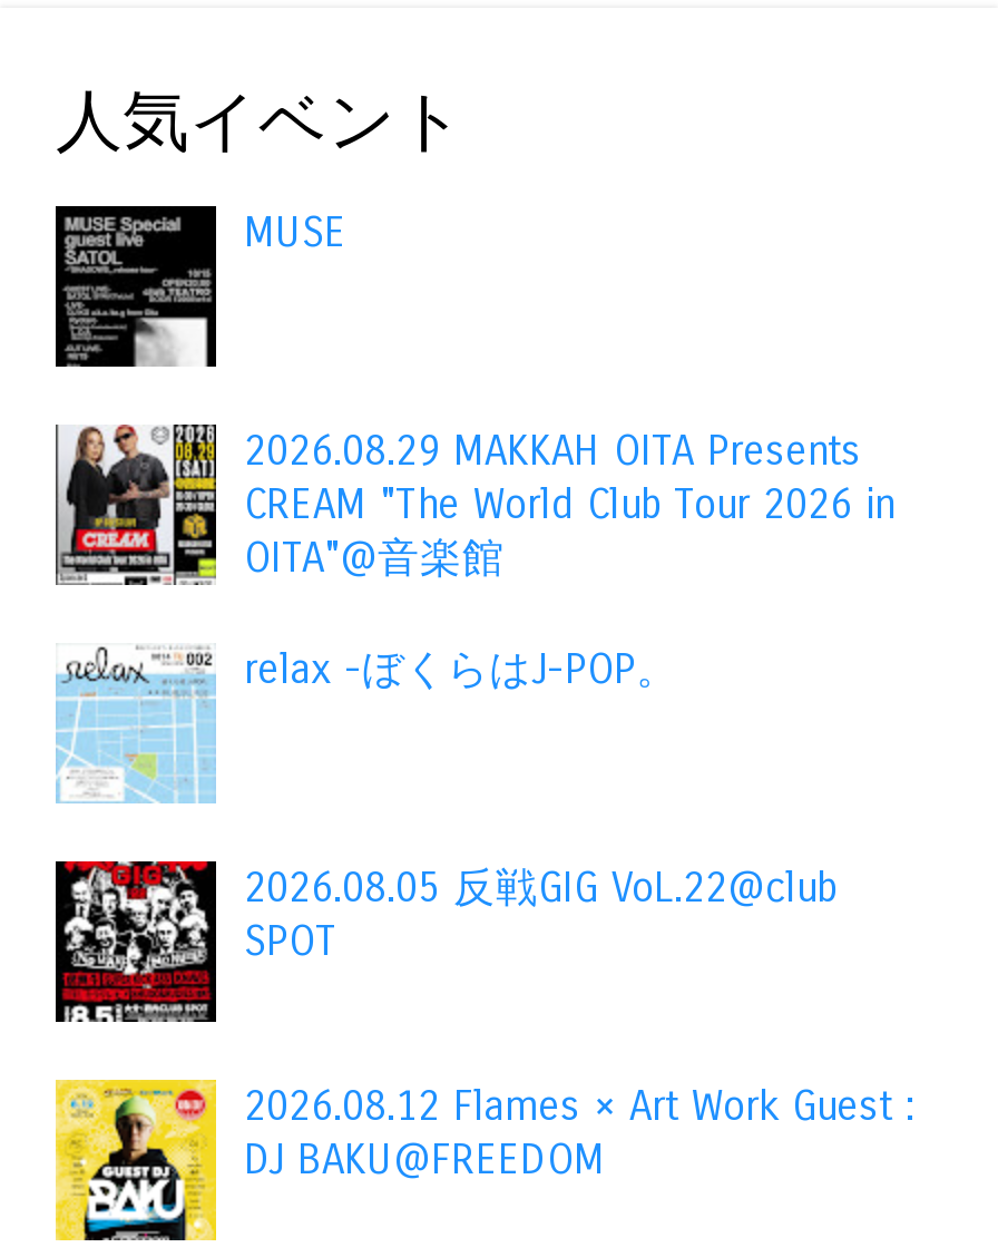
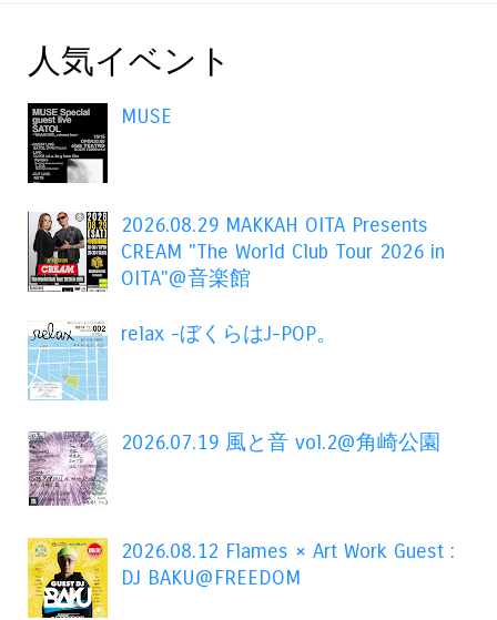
[53,858,836,1025] [image] | 2026.08.05 反戦GIG VoL.22@club | SPOT -> [28,428,441,509] [image] | 2026.07.19 風と音 vol.2@角崎公園

